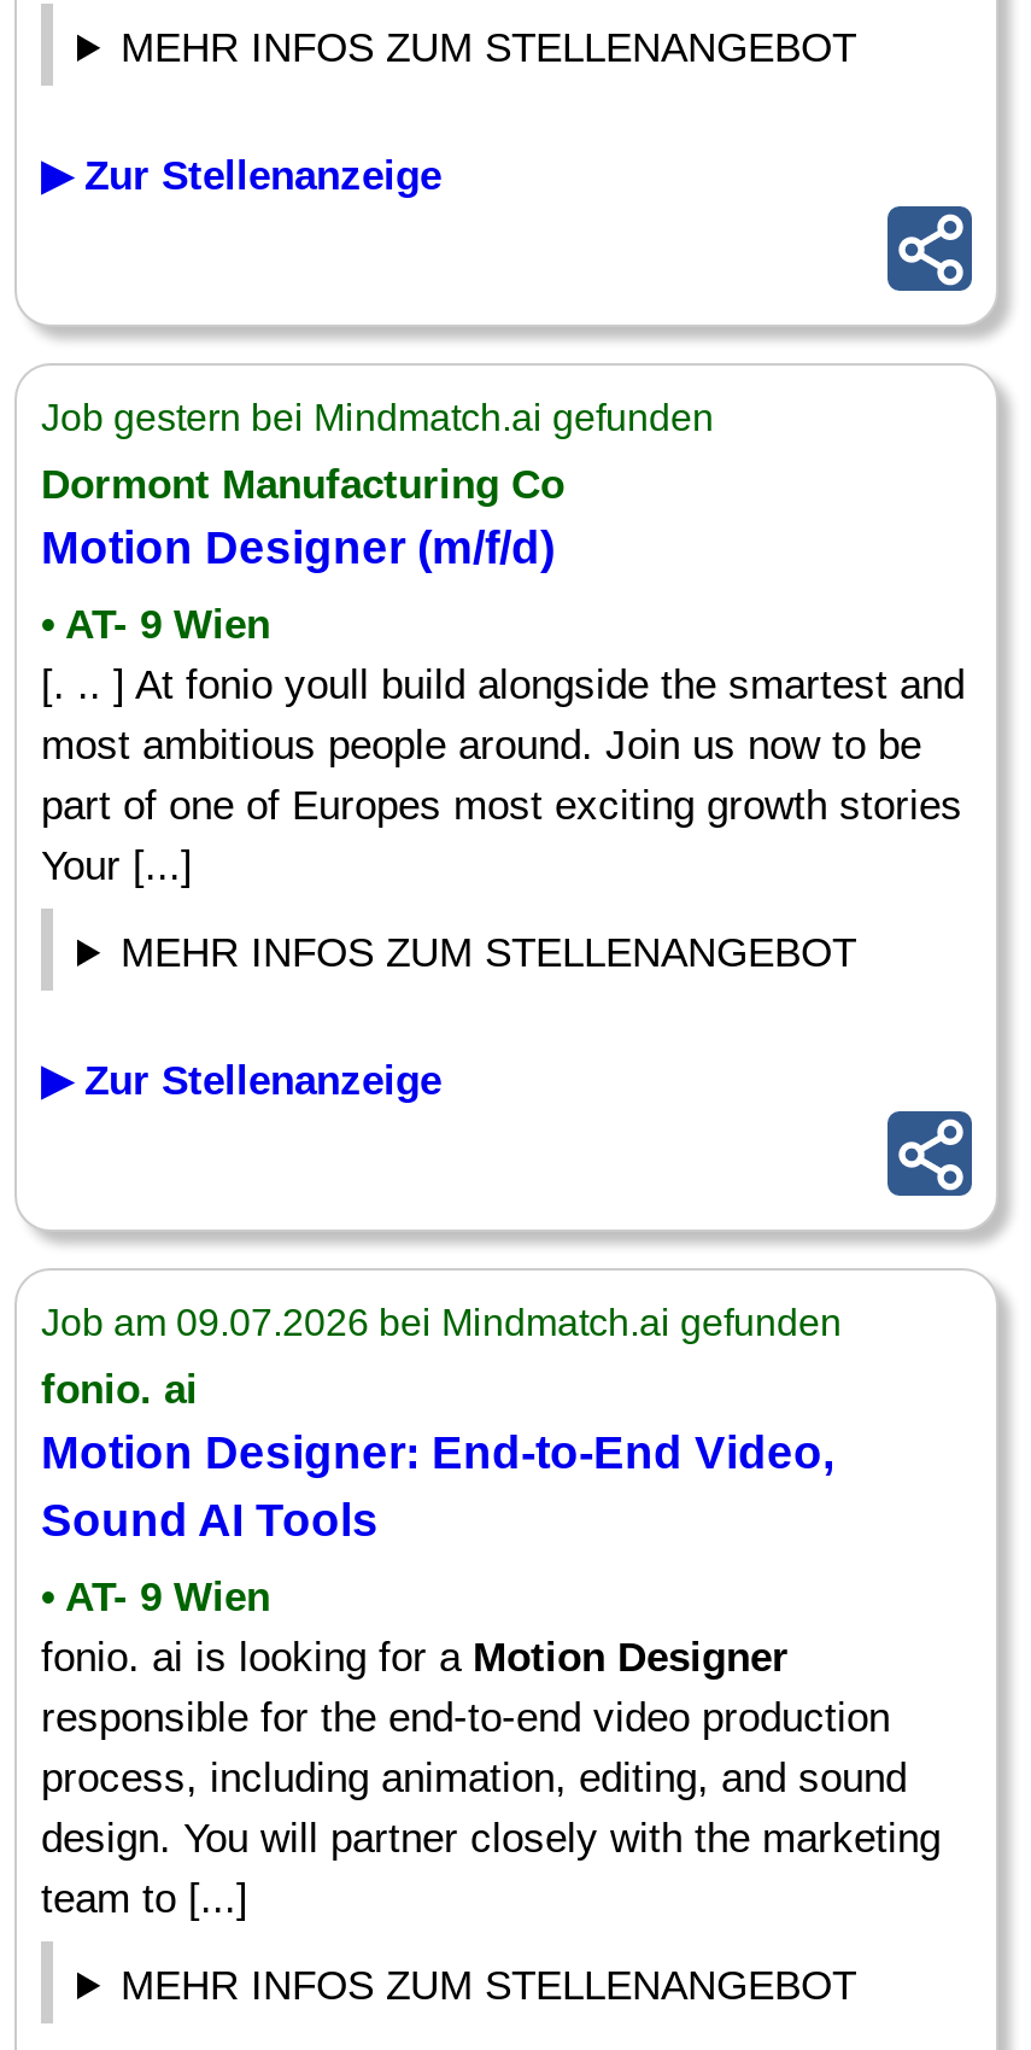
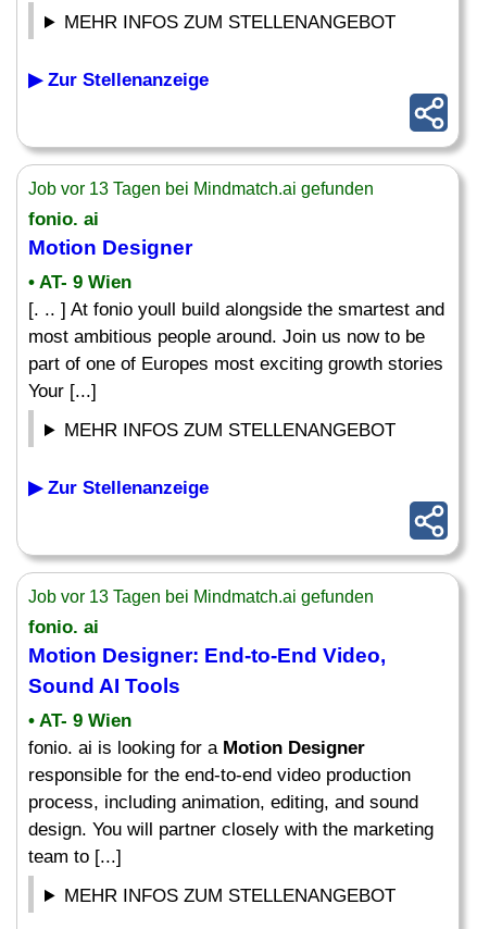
[41,397,714,438] Job gestern bei Mindmatch.ai gefunden -> [28,179,374,198] Job vor 13 Tagen bei Mindmatch.ai gefunden
[41,462,564,573] Dormont Manufacturing Co | Motion Designer (m/f/d) -> [28,209,192,259] fonio. ai | Motion Designer
[41,1302,842,1343] Job am 09.07.2026 bei Mindmatch.ai gefunden -> [28,587,374,606] Job vor 13 Tagen bei Mindmatch.ai gefunden

